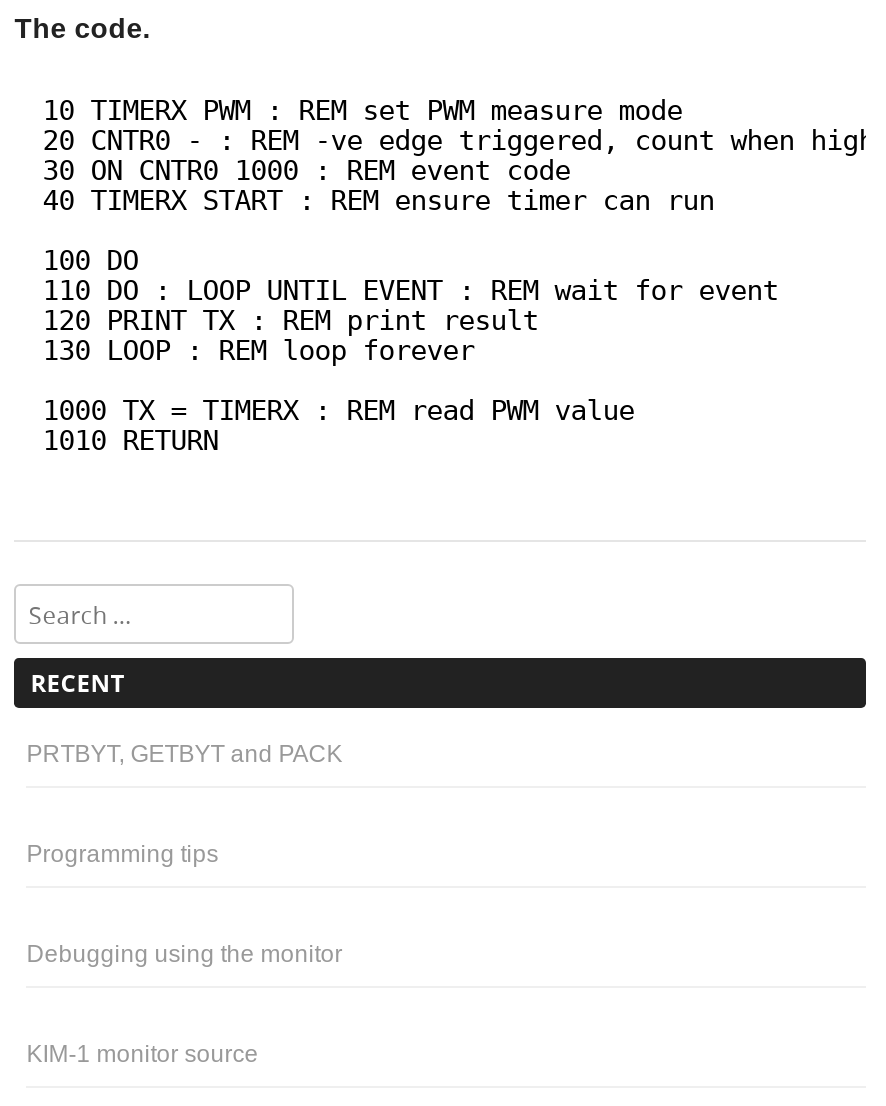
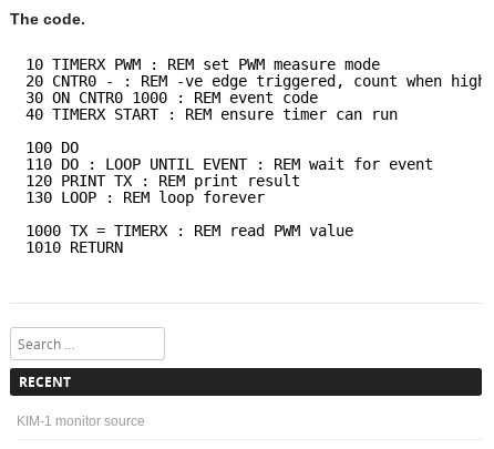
[26,739,342,767] PRTBYT, GETBYT and PACK -> none
[26,839,218,867] Programming tips -> none
[26,939,342,967] Debugging using the monitor -> none

